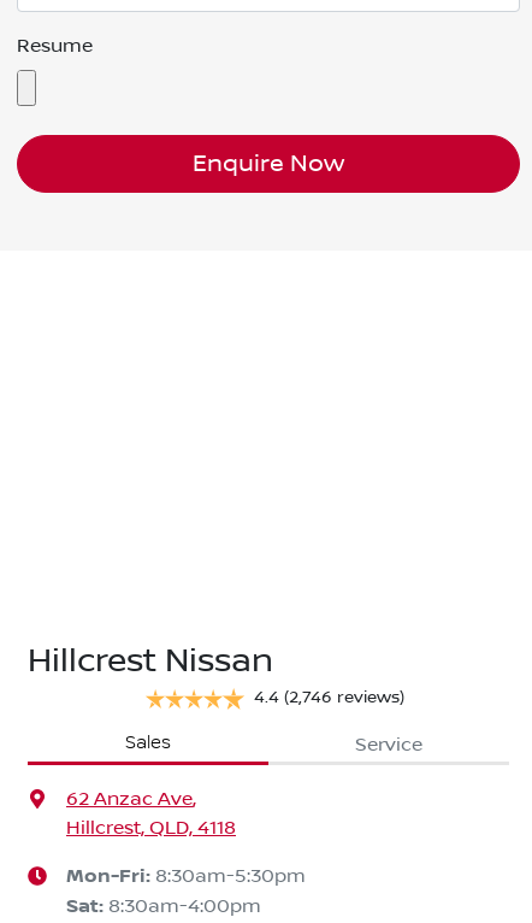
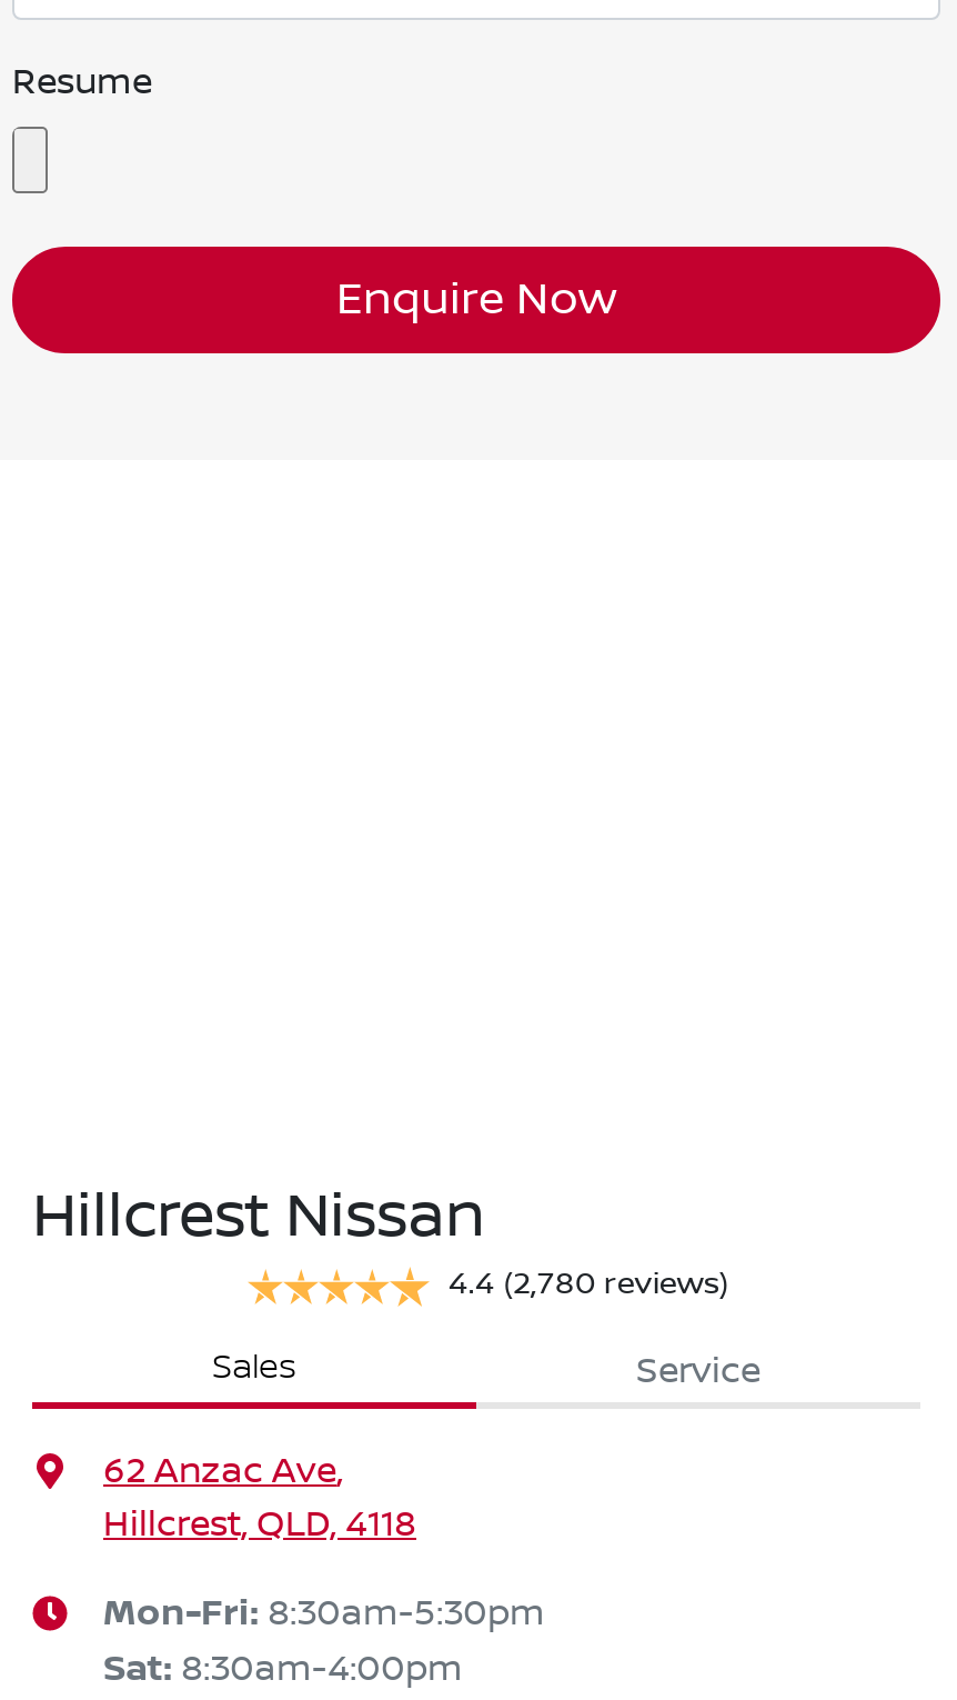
[254,688,404,707] 4.4 (2,746 reviews) -> [448,1267,728,1302] 4.4 (2,780 reviews)

